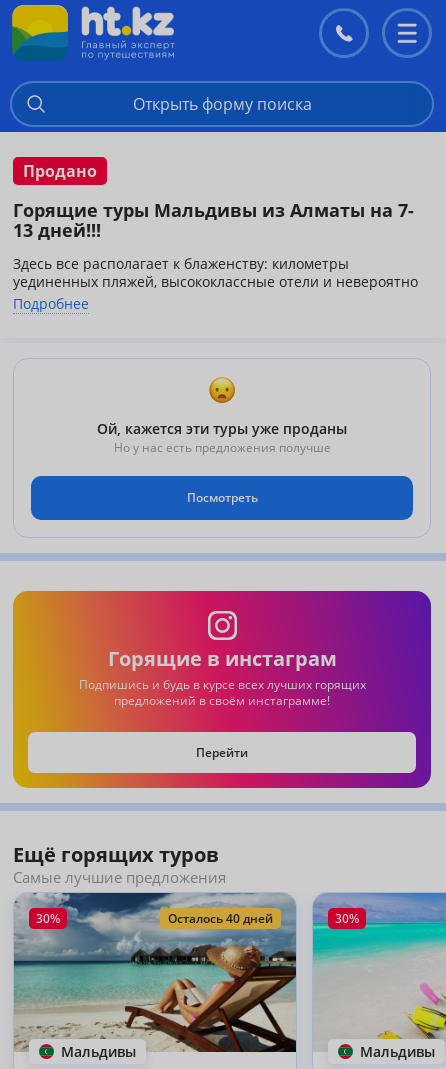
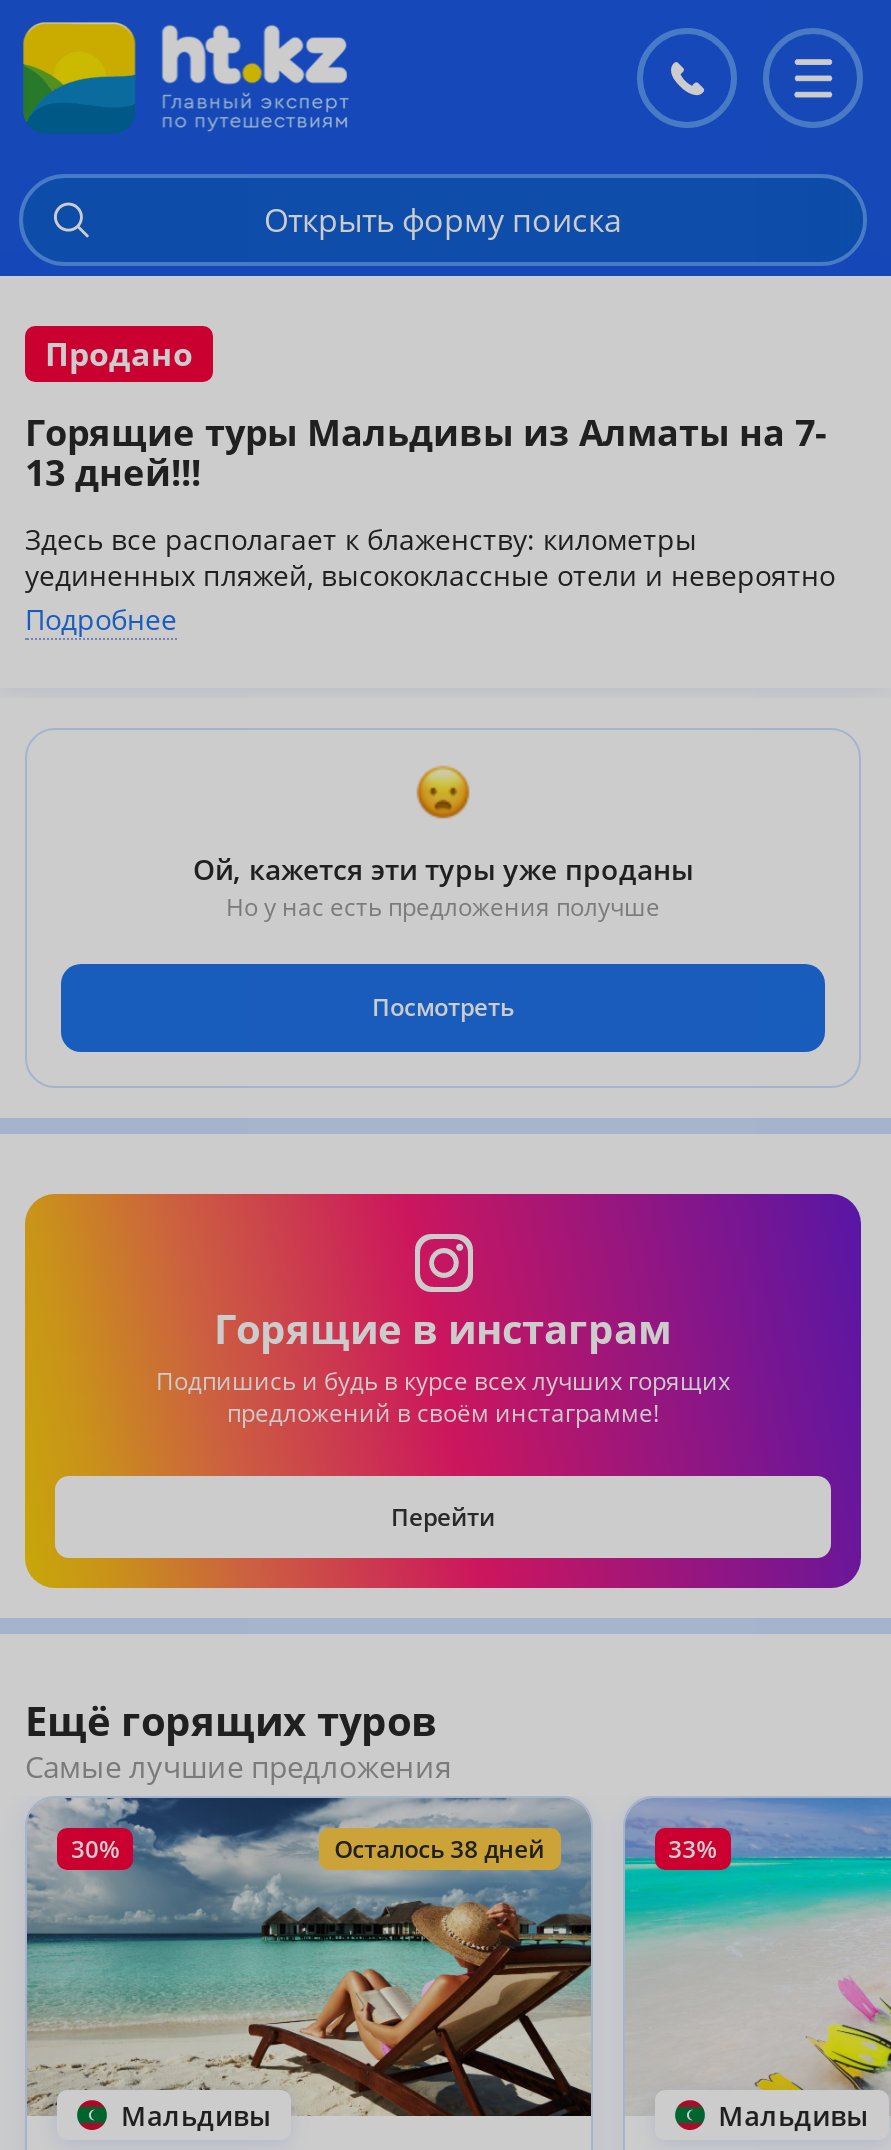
[168,910,273,926] Осталось 40 дней -> [334,1833,544,1865] Осталось 38 дней
[335,910,359,926] 30% -> [668,1833,716,1865] 33%

